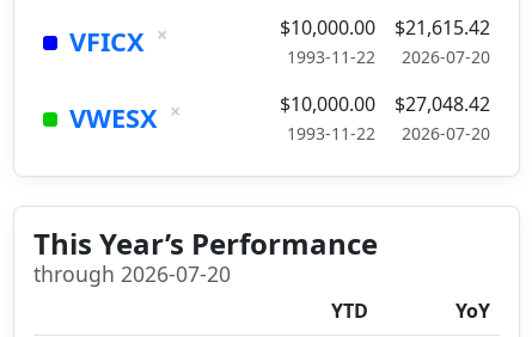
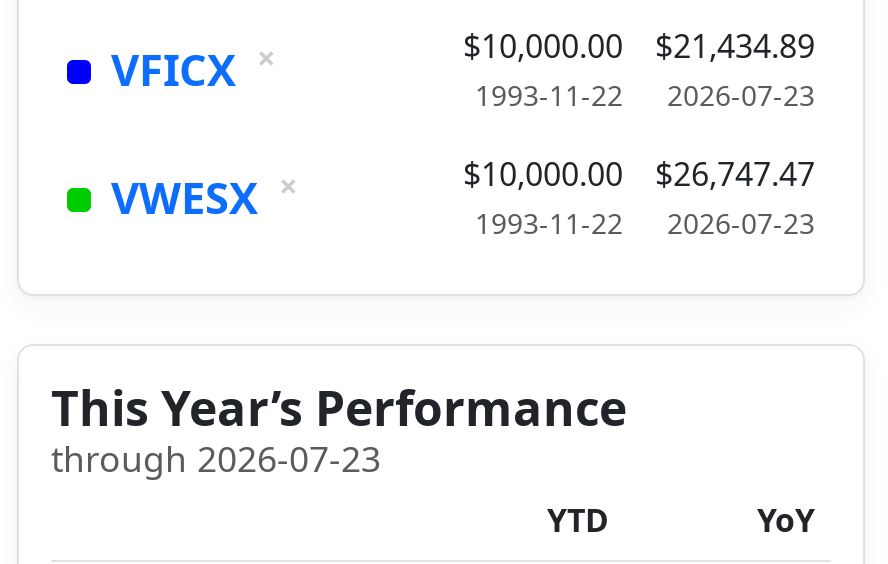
[280,14,490,41] $10,000.00 $21,615.42 -> [463,24,815,68] $10,000.00 $21,434.89
[287,45,490,68] 1993-11-22 2026-07-20 -> [475,76,815,114] 1993-11-22 2026-07-23
[280,91,490,117] $10,000.00 $27,048.42 -> [463,152,815,196] $10,000.00 $26,747.47
[287,122,490,145] 1993-11-22 2026-07-20 -> [475,204,815,242] 1993-11-22 2026-07-23
[33,259,231,288] through 2026-07-20 -> [51,434,381,482] through 2026-07-23

